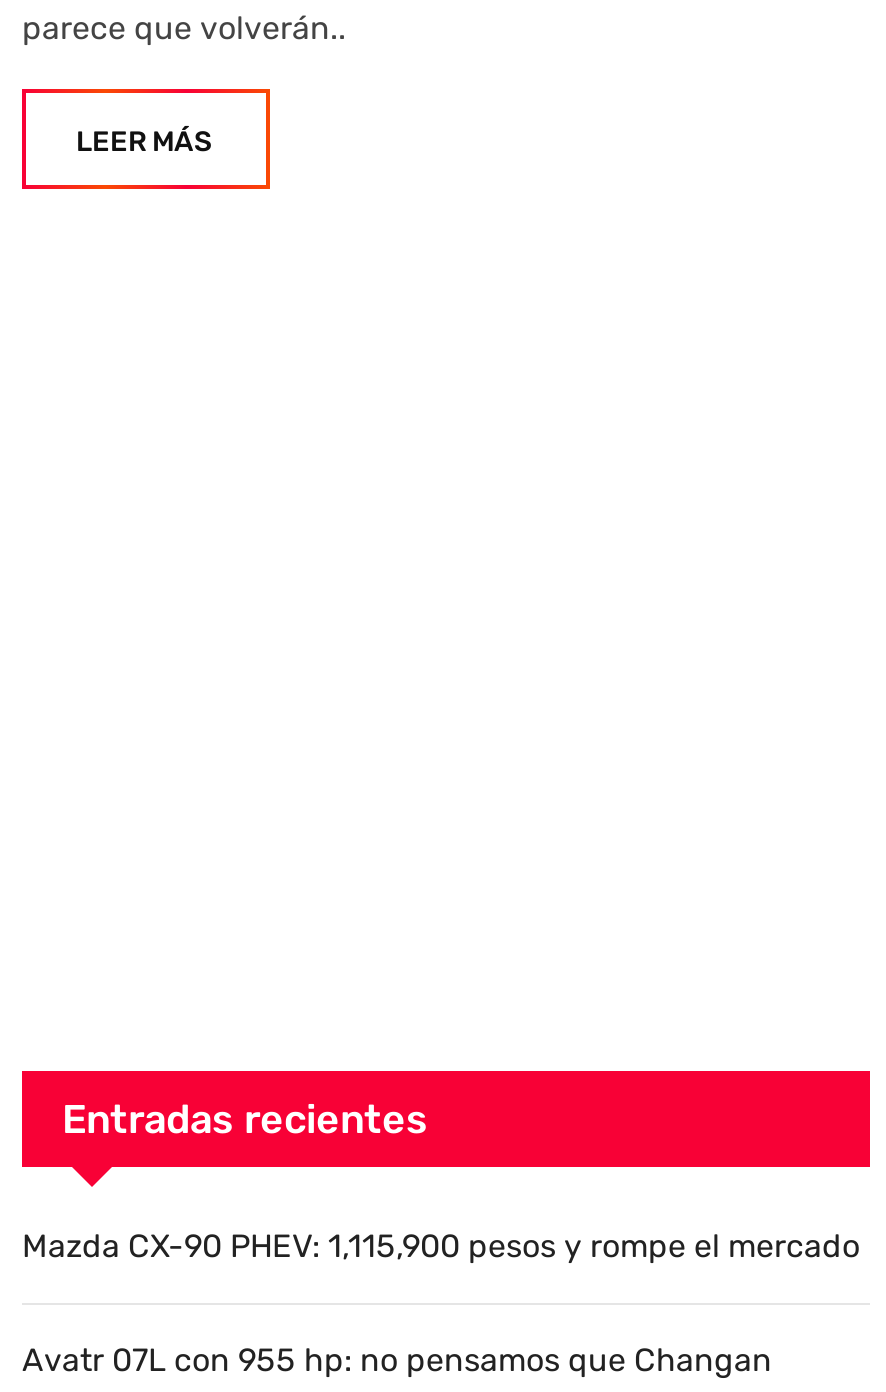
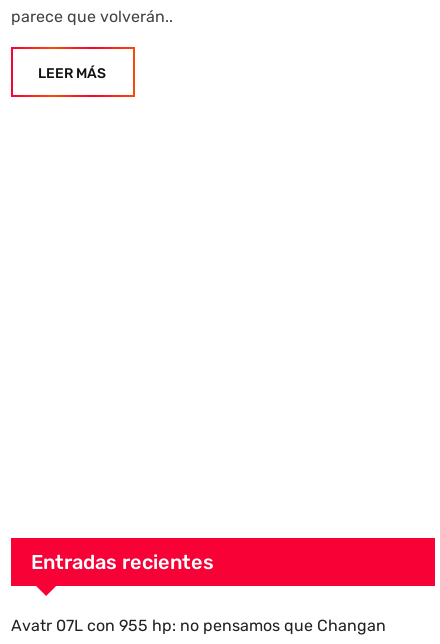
[22,1227,860,1265] Mazda CX-90 PHEV: 1,115,900 pesos y rompe el mercado -> none

